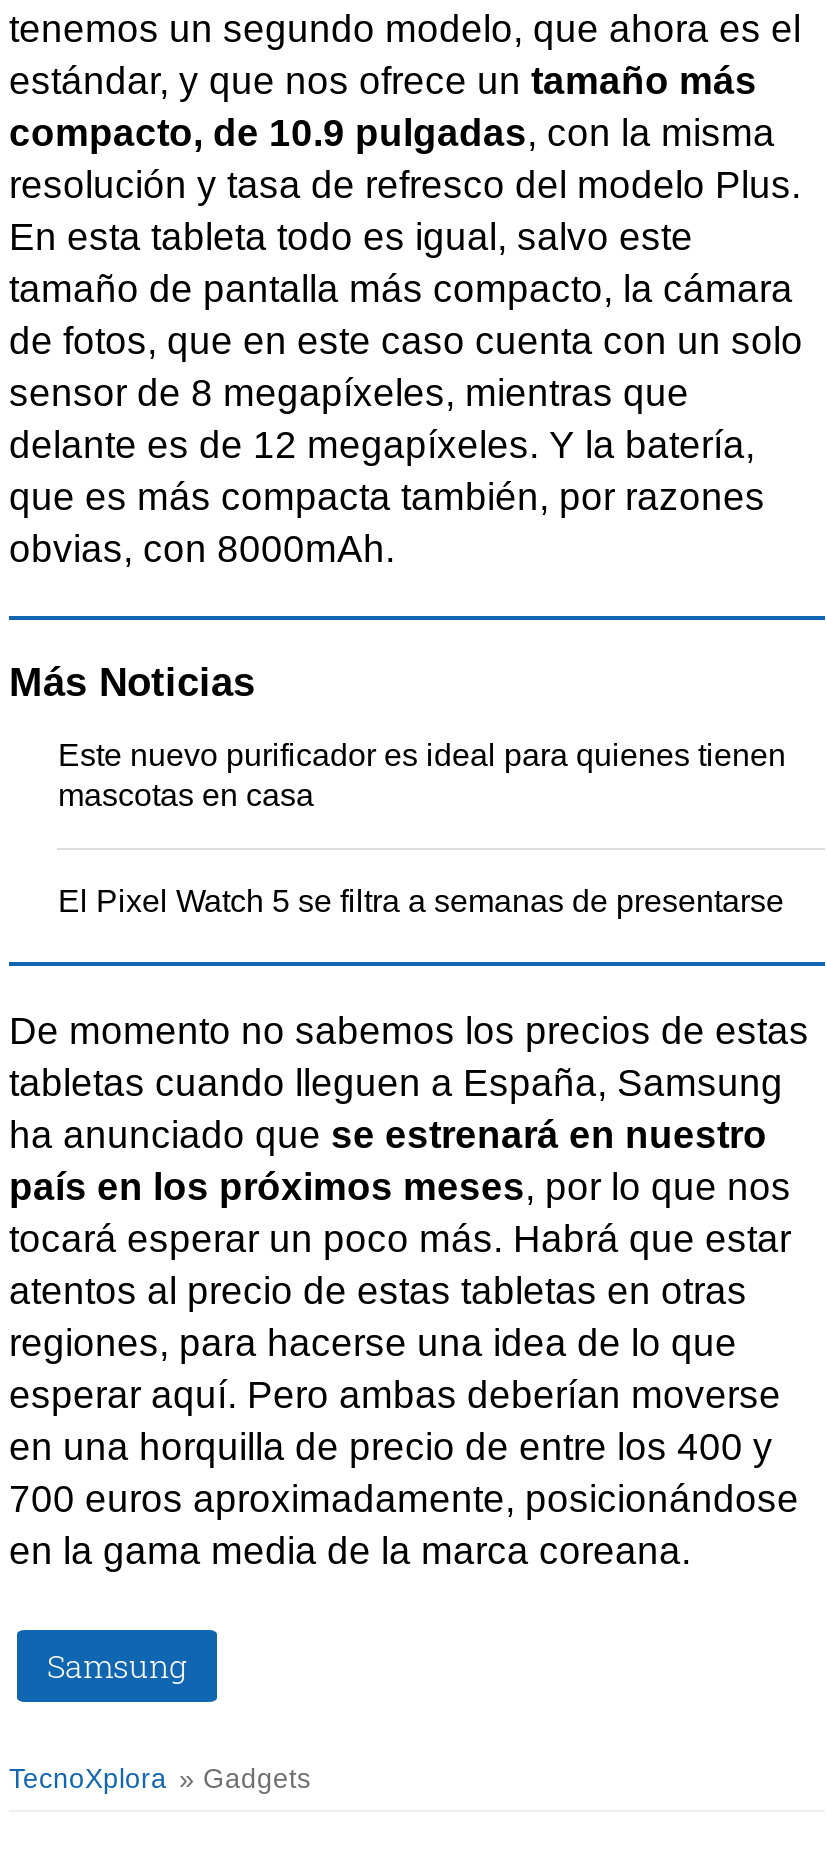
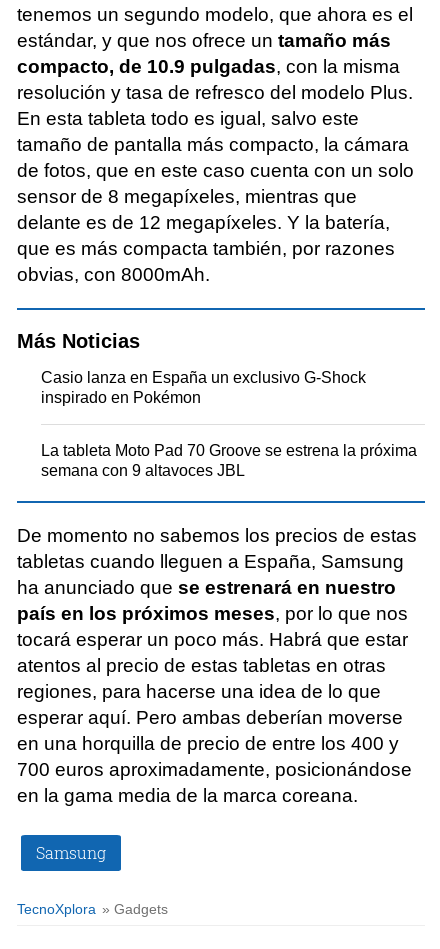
[58,737,786,811] Este nuevo purificador es ideal para quienes tienen | mascotas en casa -> [41,369,366,406] Casio lanza en España un exclusivo G-Shock | inspirado en Pokémon
[58,883,784,917] El Pixel Watch 5 se filtra a semanas de presentarse -> [41,442,417,479] La tableta Moto Pad 70 Groove se estrena la próxima | semana con 9 altavoces JBL

